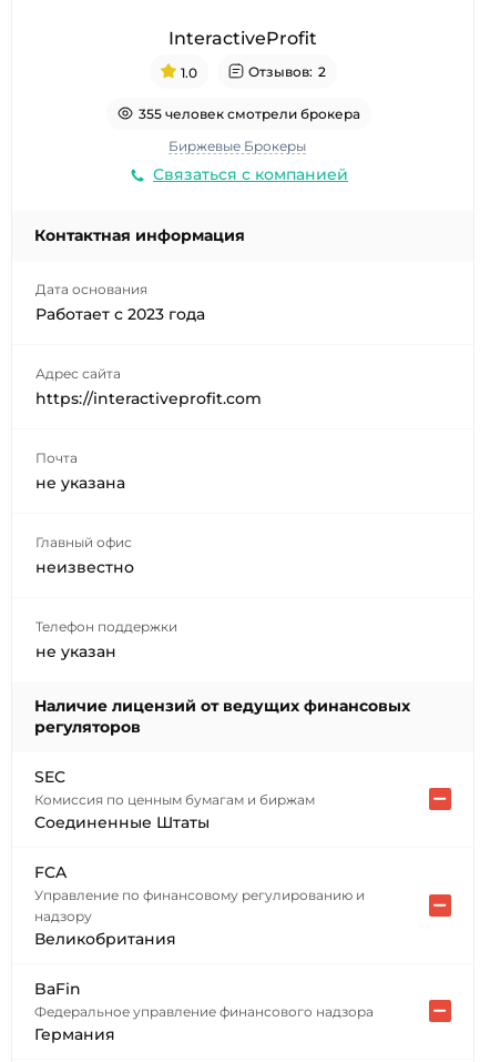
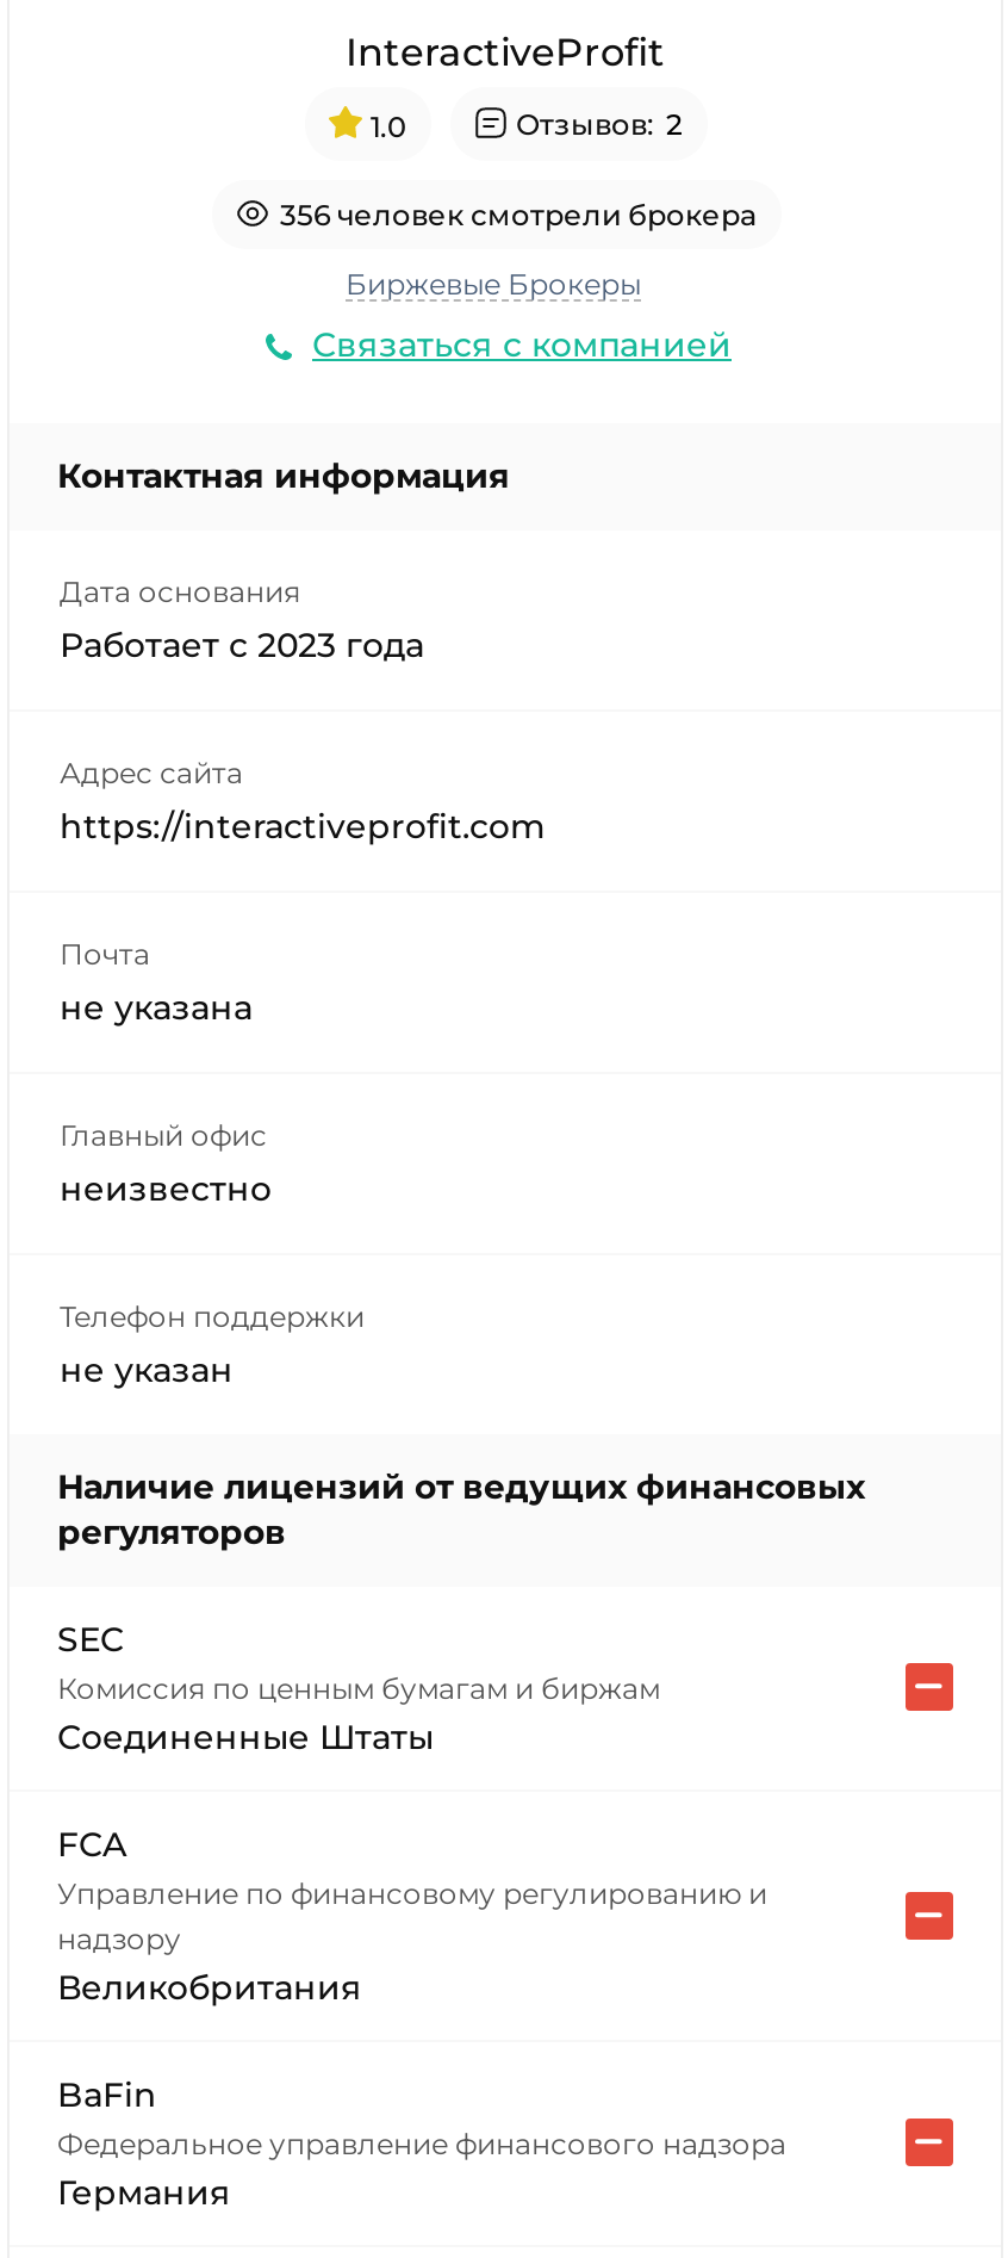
[138,105,360,122] 355 человек смотрели брокера -> [280,196,757,232] 356 человек смотрели брокера

